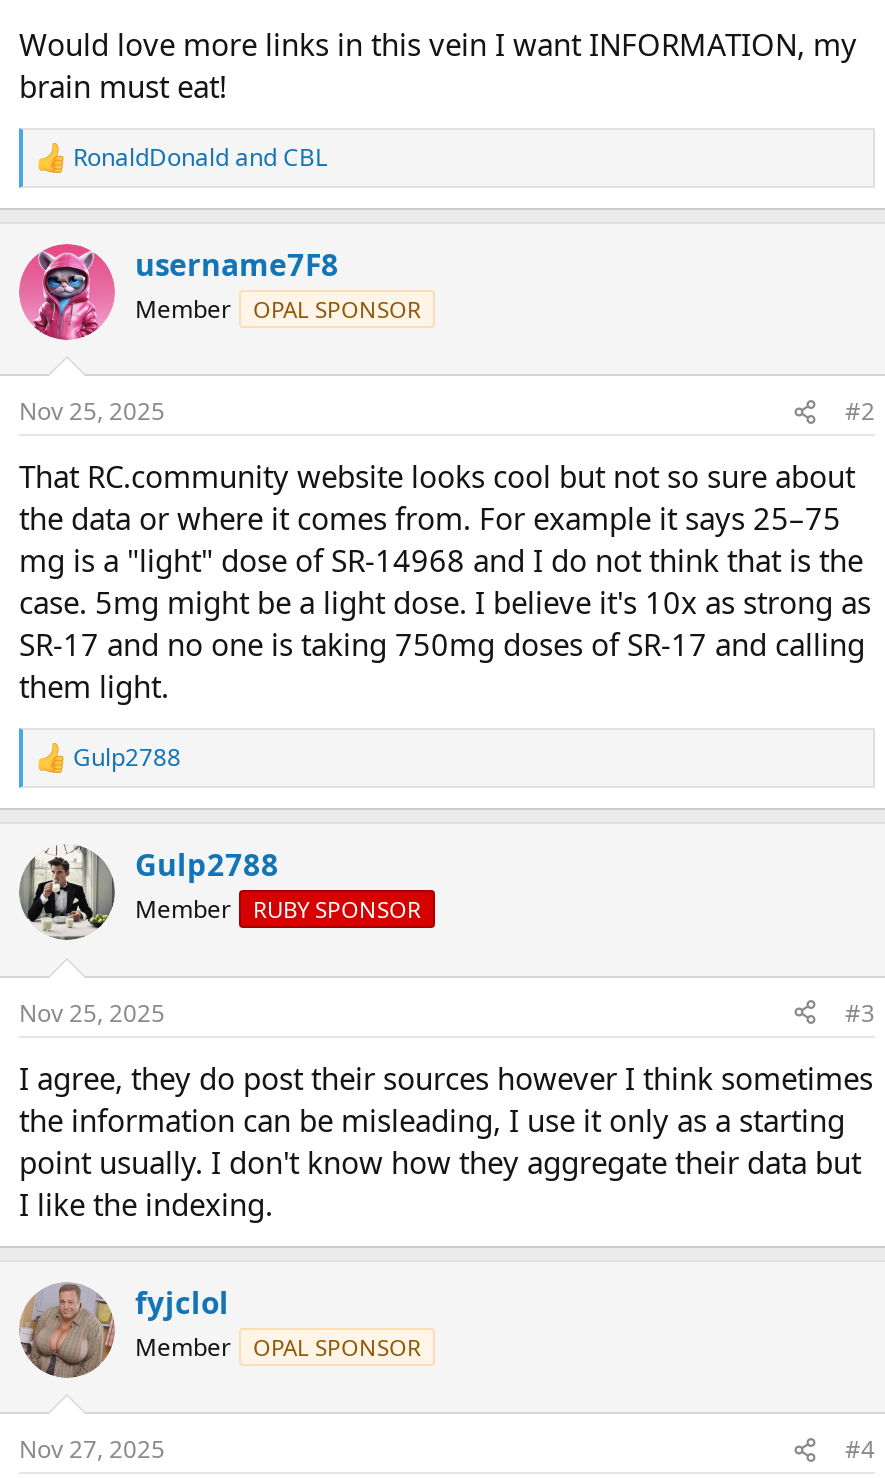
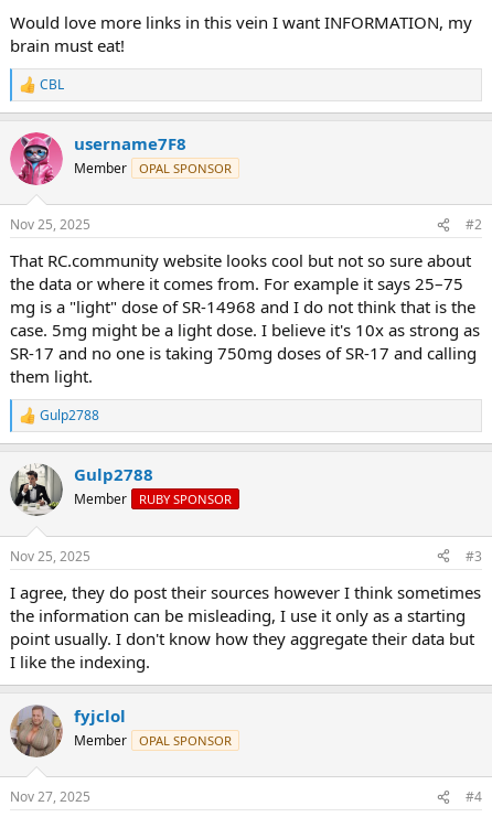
[73,139,327,173] RonaldDonald and CBL -> [40,74,64,93] CBL

